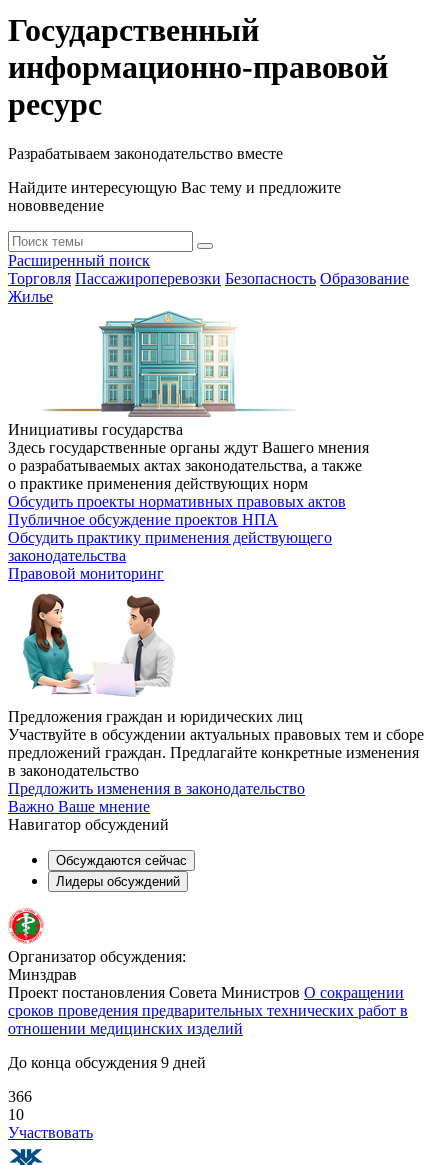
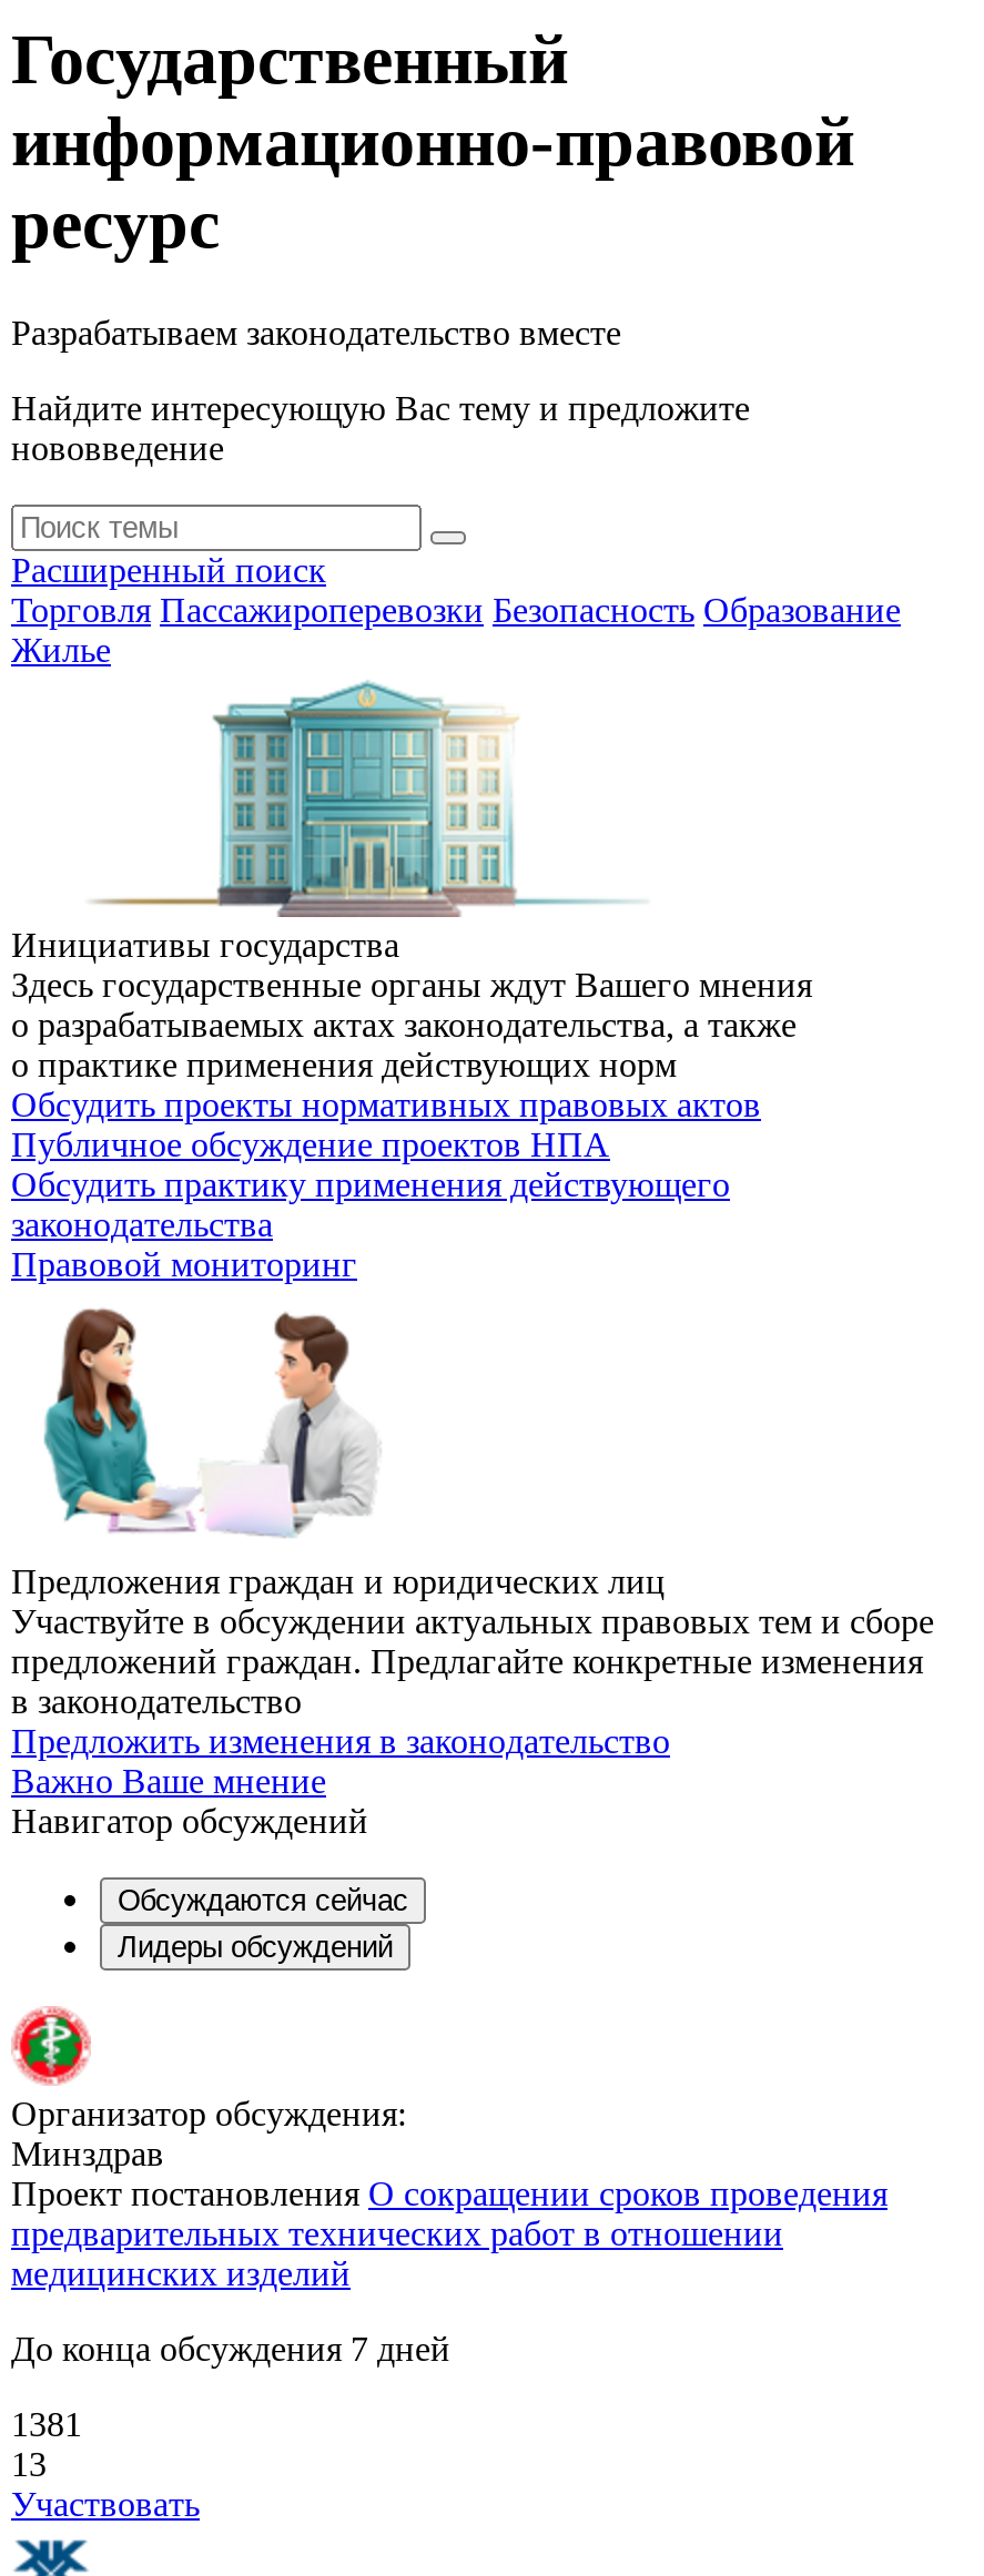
[8,984,408,1037] Проект постановления Совета Министров О сокращении | сроков проведения предварительных технических работ в | отношении медицинских изделий -> [11,2174,887,2292] Проект постановления О сокращении сроков проведения | предварительных технических работ в отношении | медицинских изделий
[8,1054,206,1071] До конца обсуждения 9 дней -> [11,2330,450,2367] До конца обсуждения 7 дней
[8,1088,32,1123] 366 | 10 -> [11,2405,82,2483] 1381 | 13

